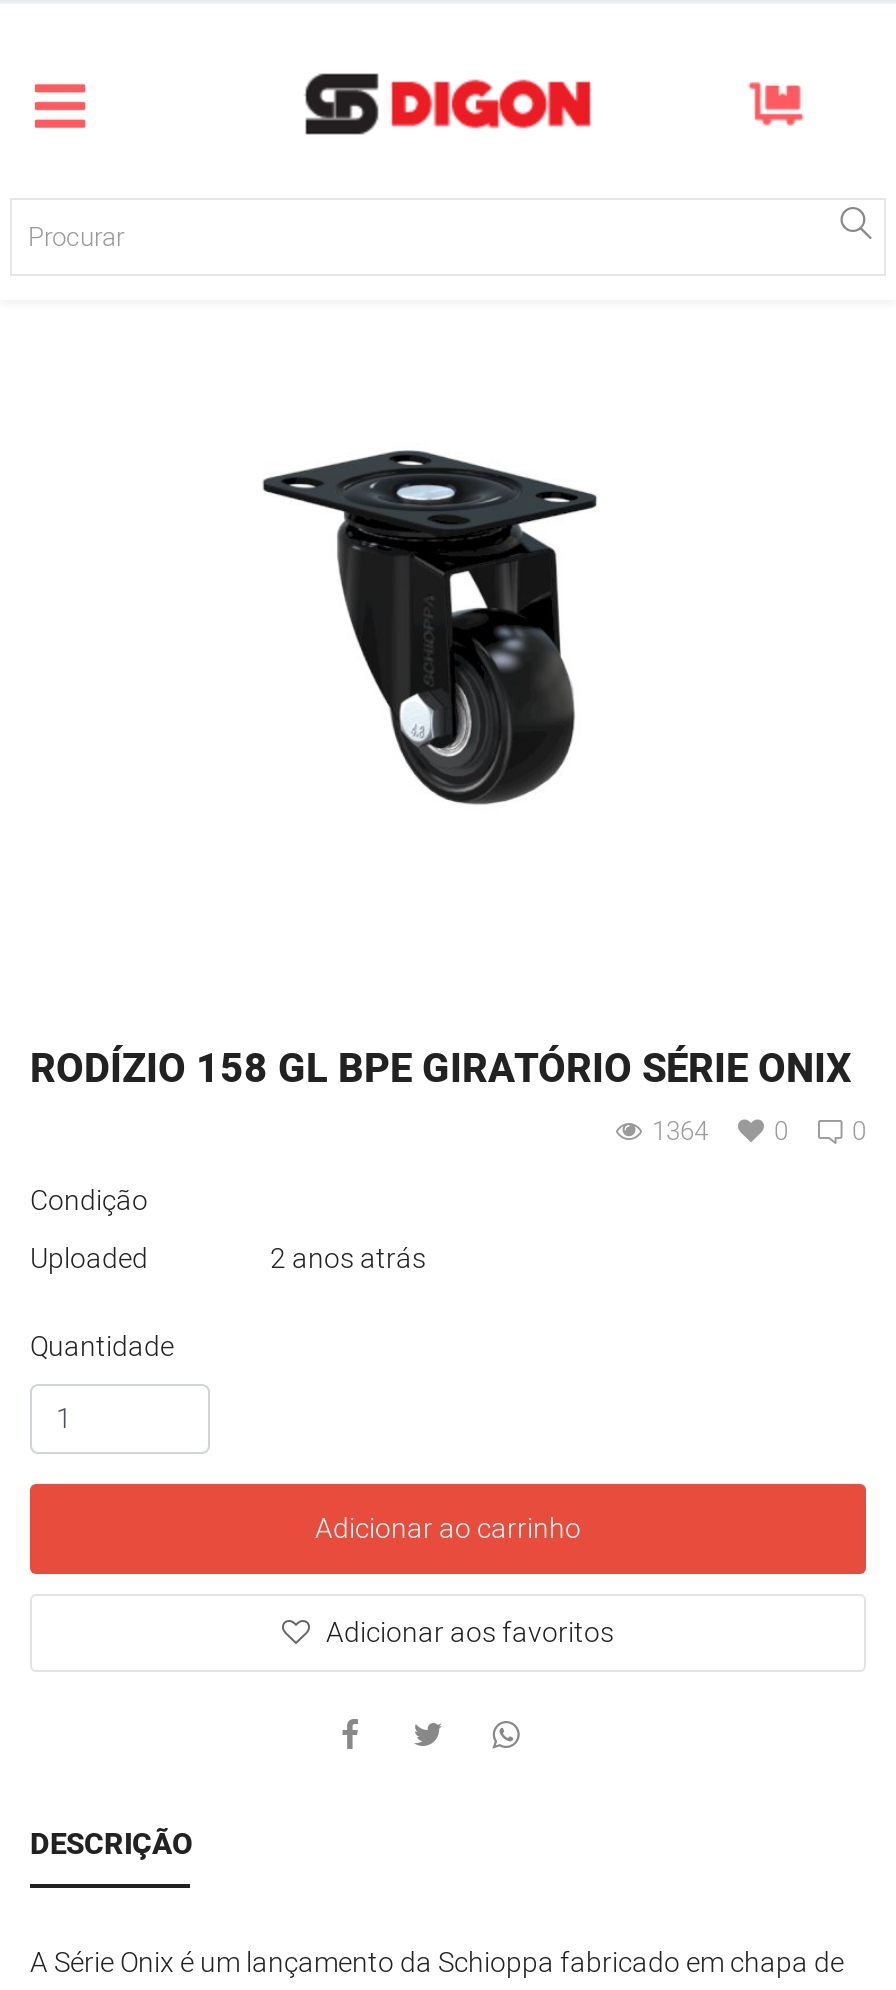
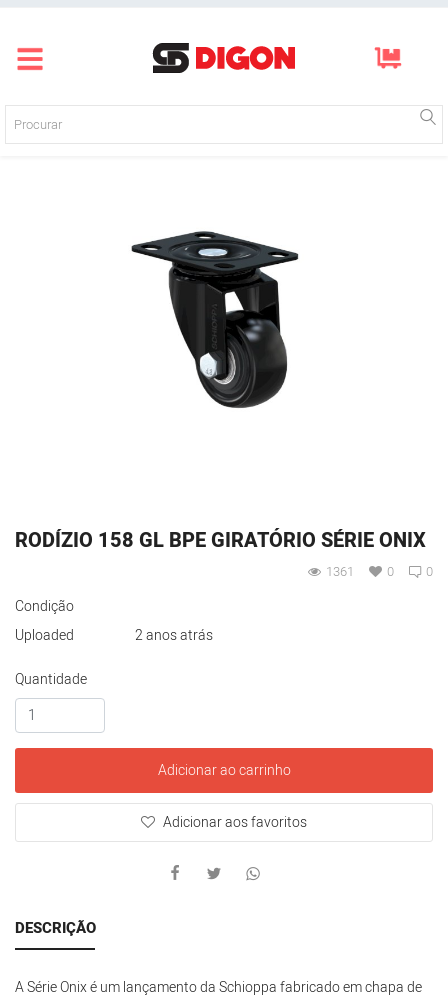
[652,1112,866,1150] 1364 0 0 -> [326,562,433,581] 1361 0 0

